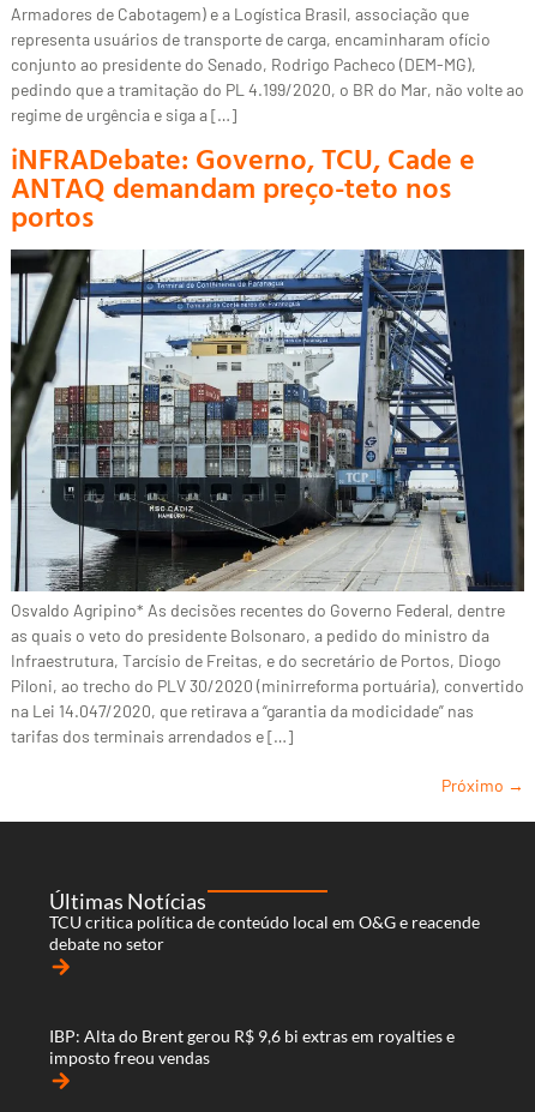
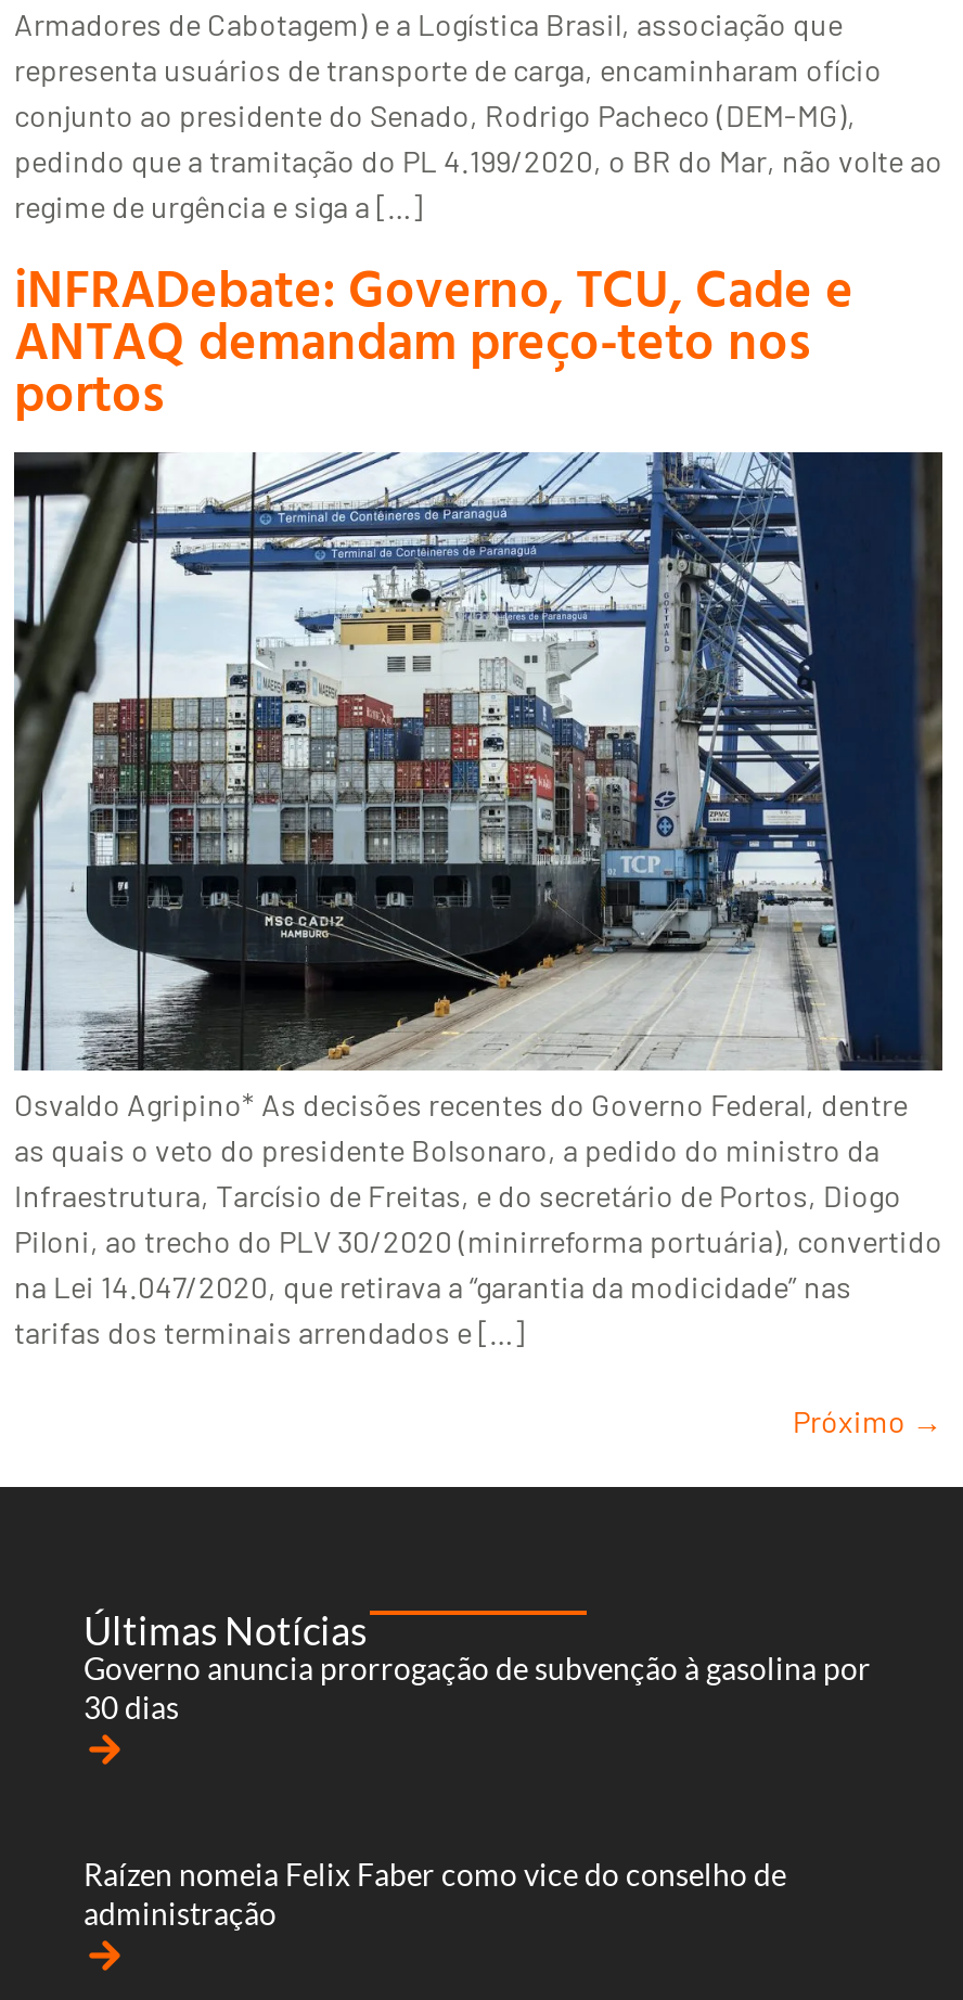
[49,912,480,954] TCU critica política de conteúdo local em O&G e reacende | debate no setor -> [84,1649,871,1725] Governo anuncia prorrogação de subvenção à gasolina por | 30 dias
[49,1026,455,1068] IBP: Alta do Brent gerou R$ 9,6 bi extras em royalties e | imposto freou vendas -> [84,1855,786,1931] Raízen nomeia Felix Faber como vice do conselho de | administração

